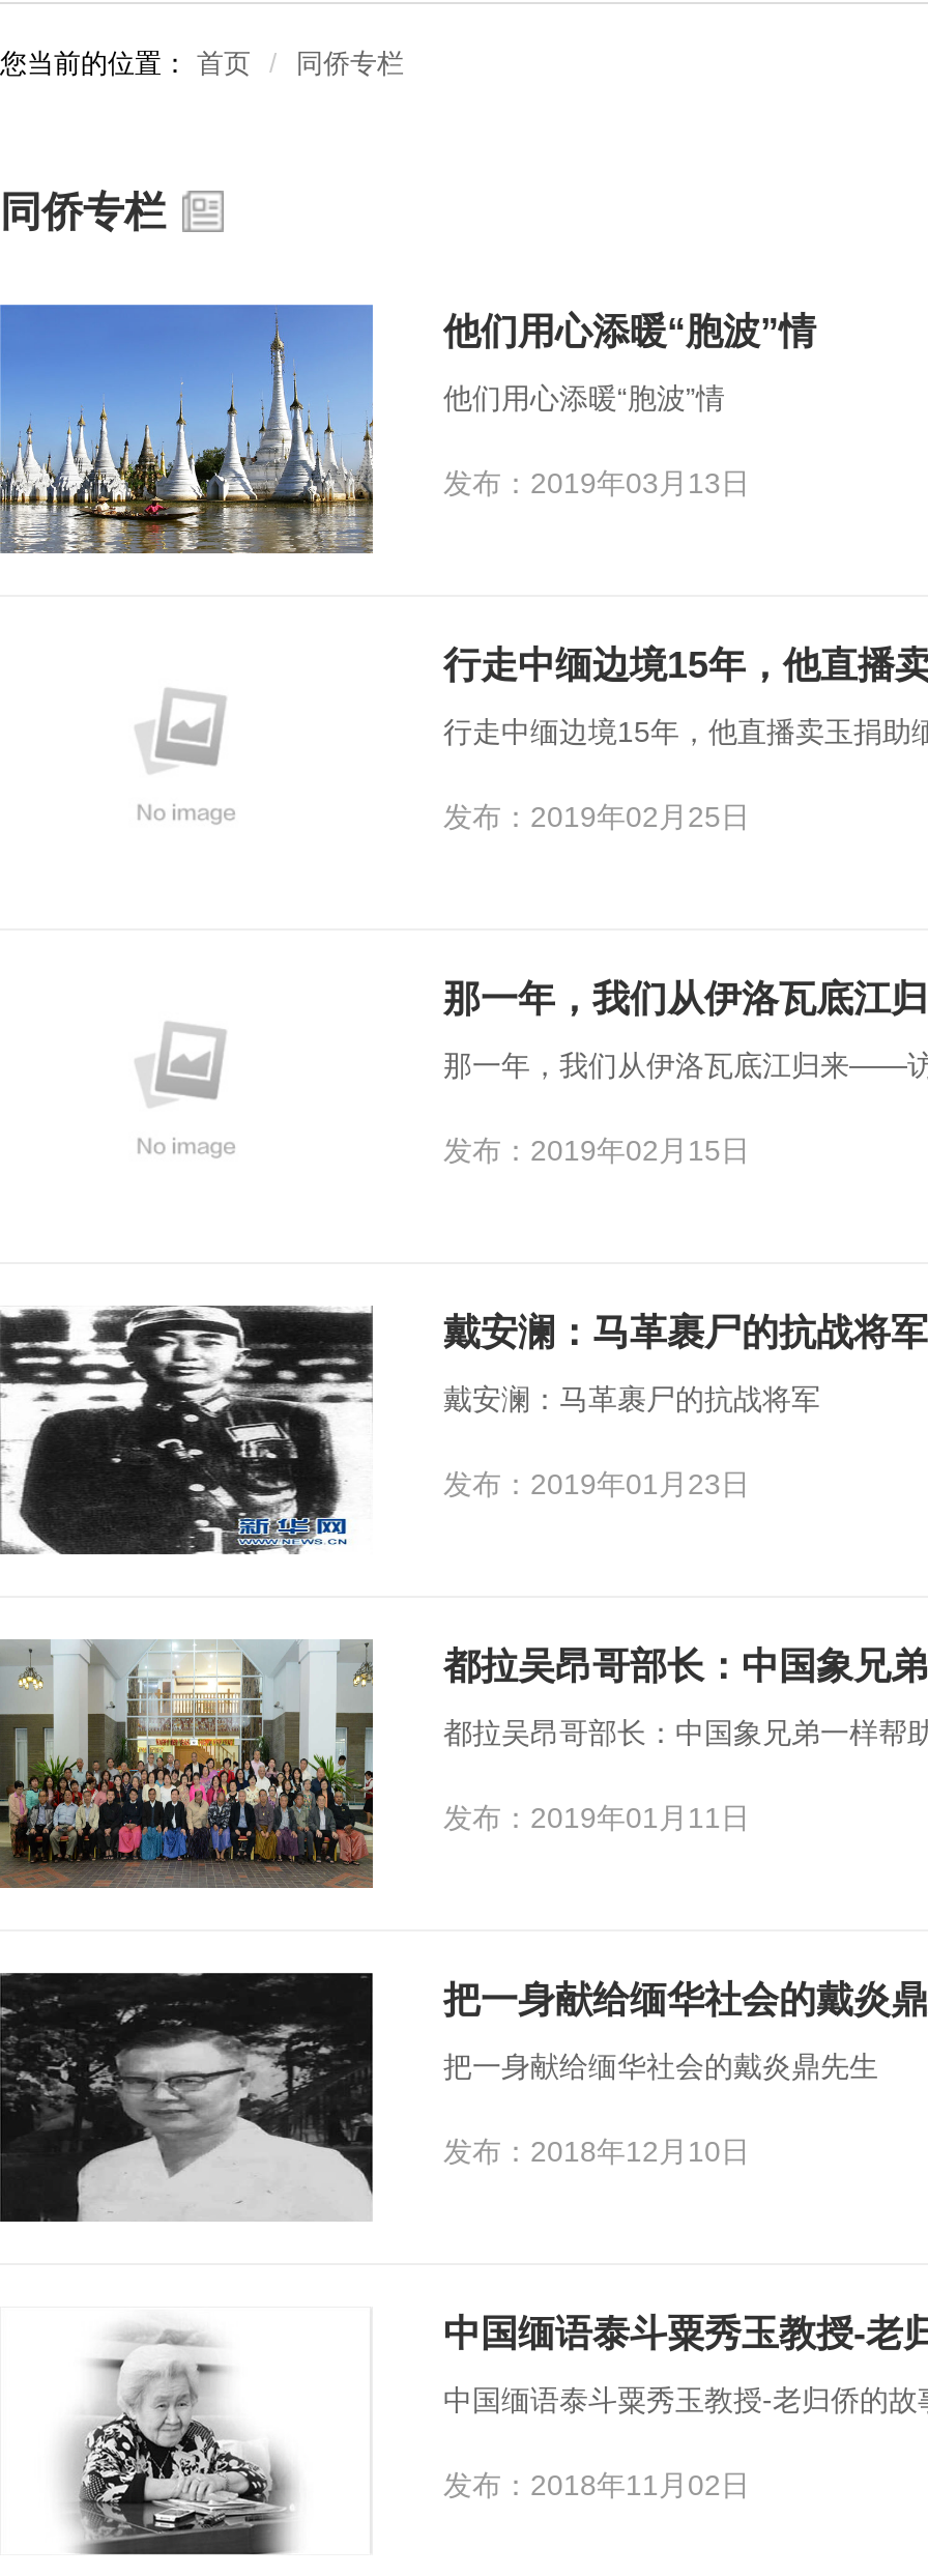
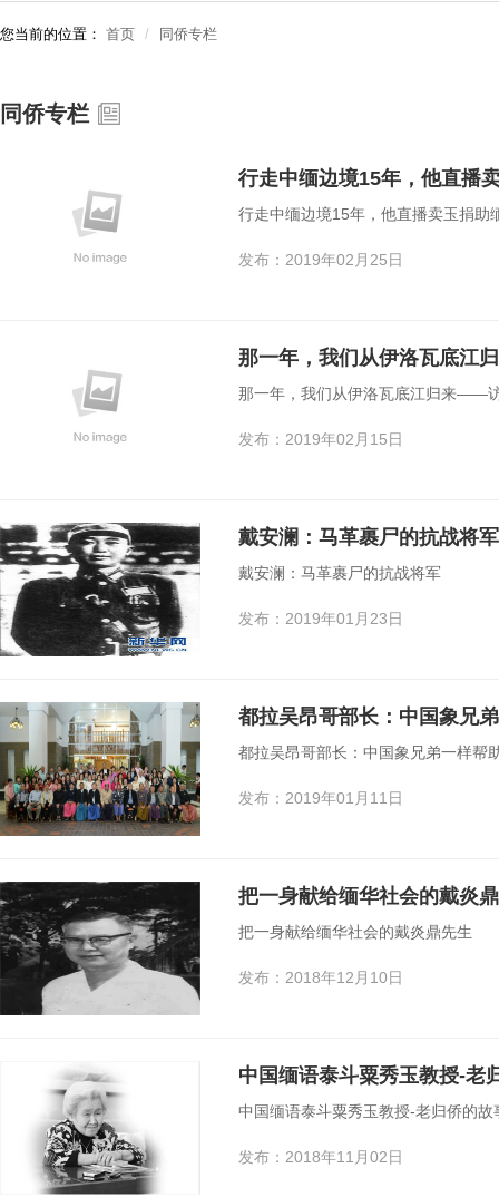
[6,303,816,555] [image] | 他们用心添暖“胞波”情 | 他们用心添暖“胞波”情 | 发布：2019年03月13日 -> none

